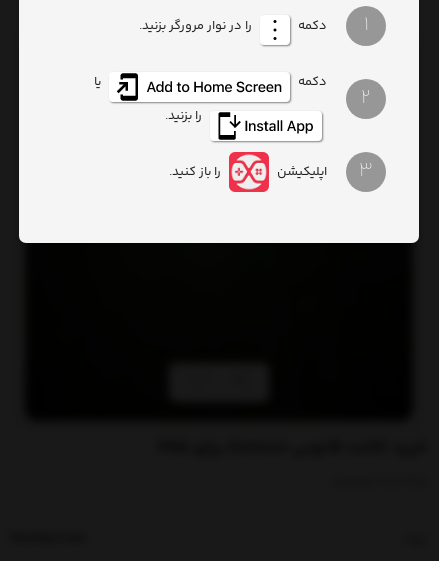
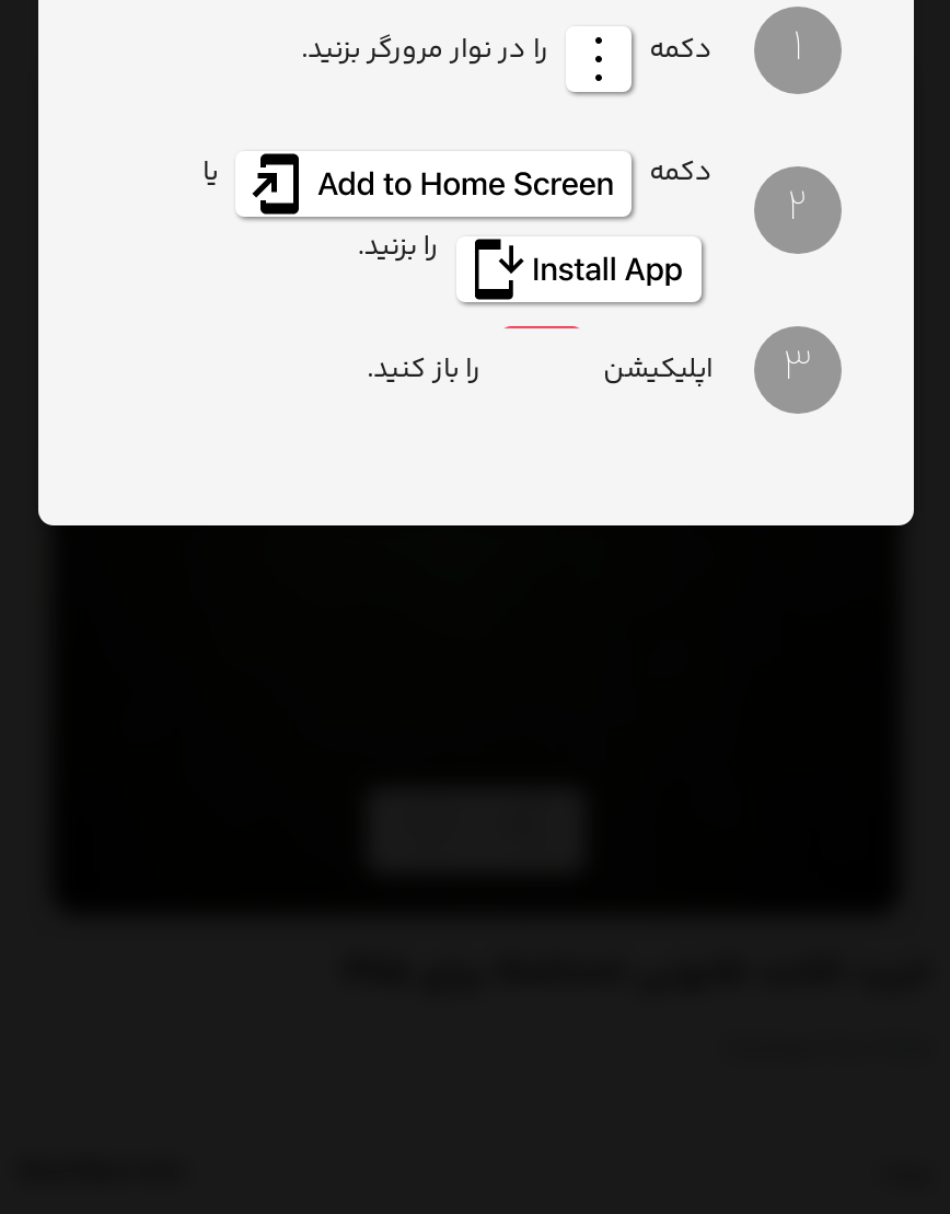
[228,152,270,193] [image] -> none

